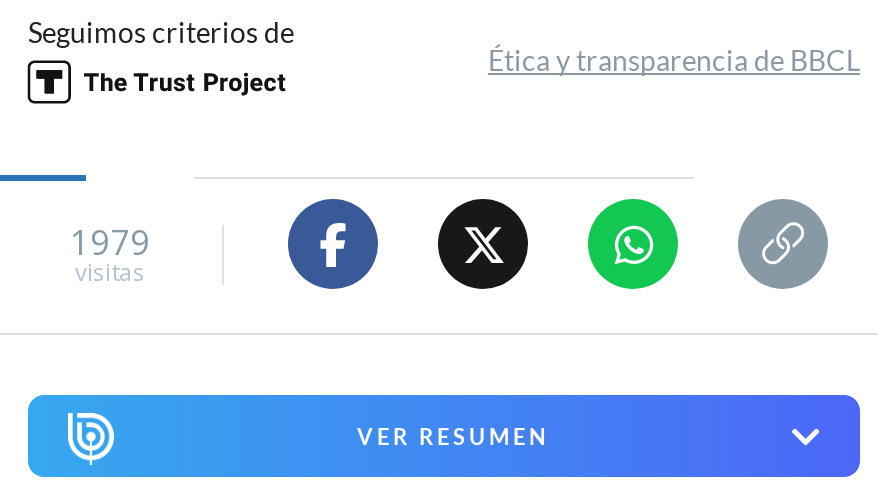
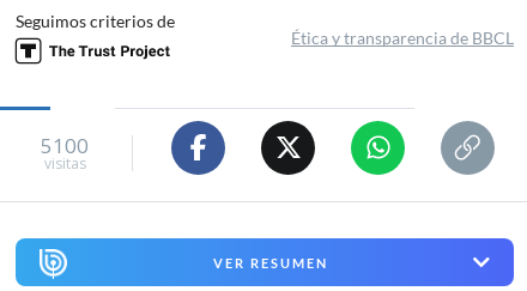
[70,218,150,264] 1979 -> [41,132,89,160] 5100

